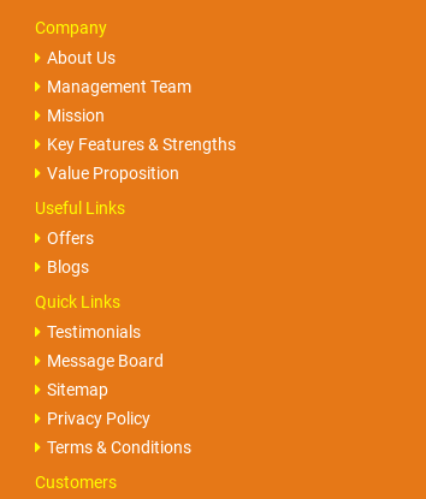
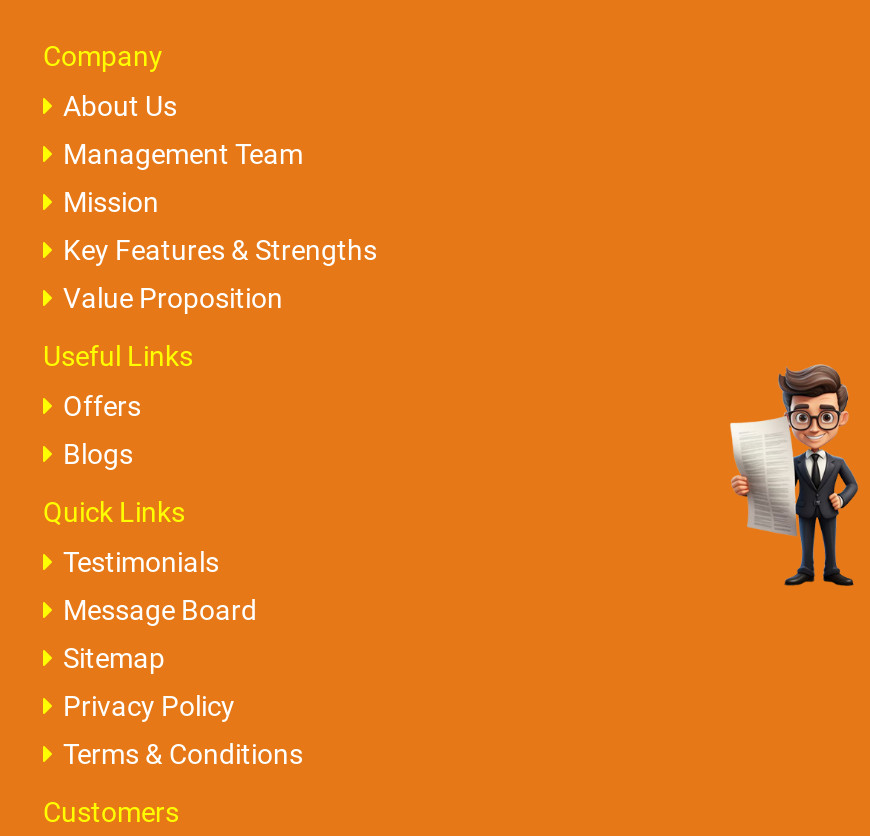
none -> [729,362,859,588] [image]

